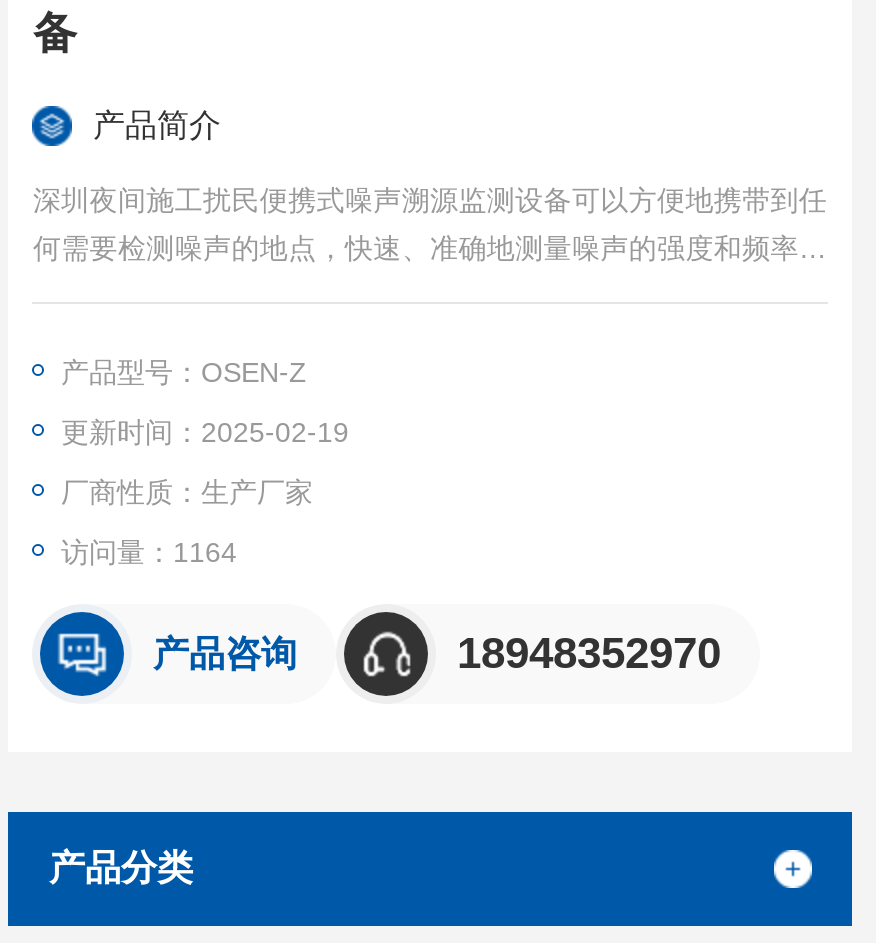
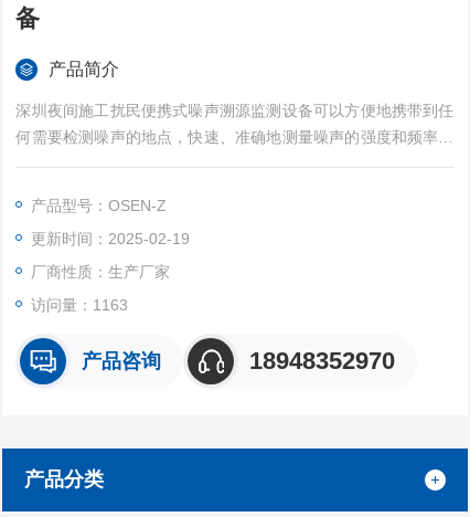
[61,536,237,568] 访问量：1164 -> [31,296,128,314] 访问量：1163

